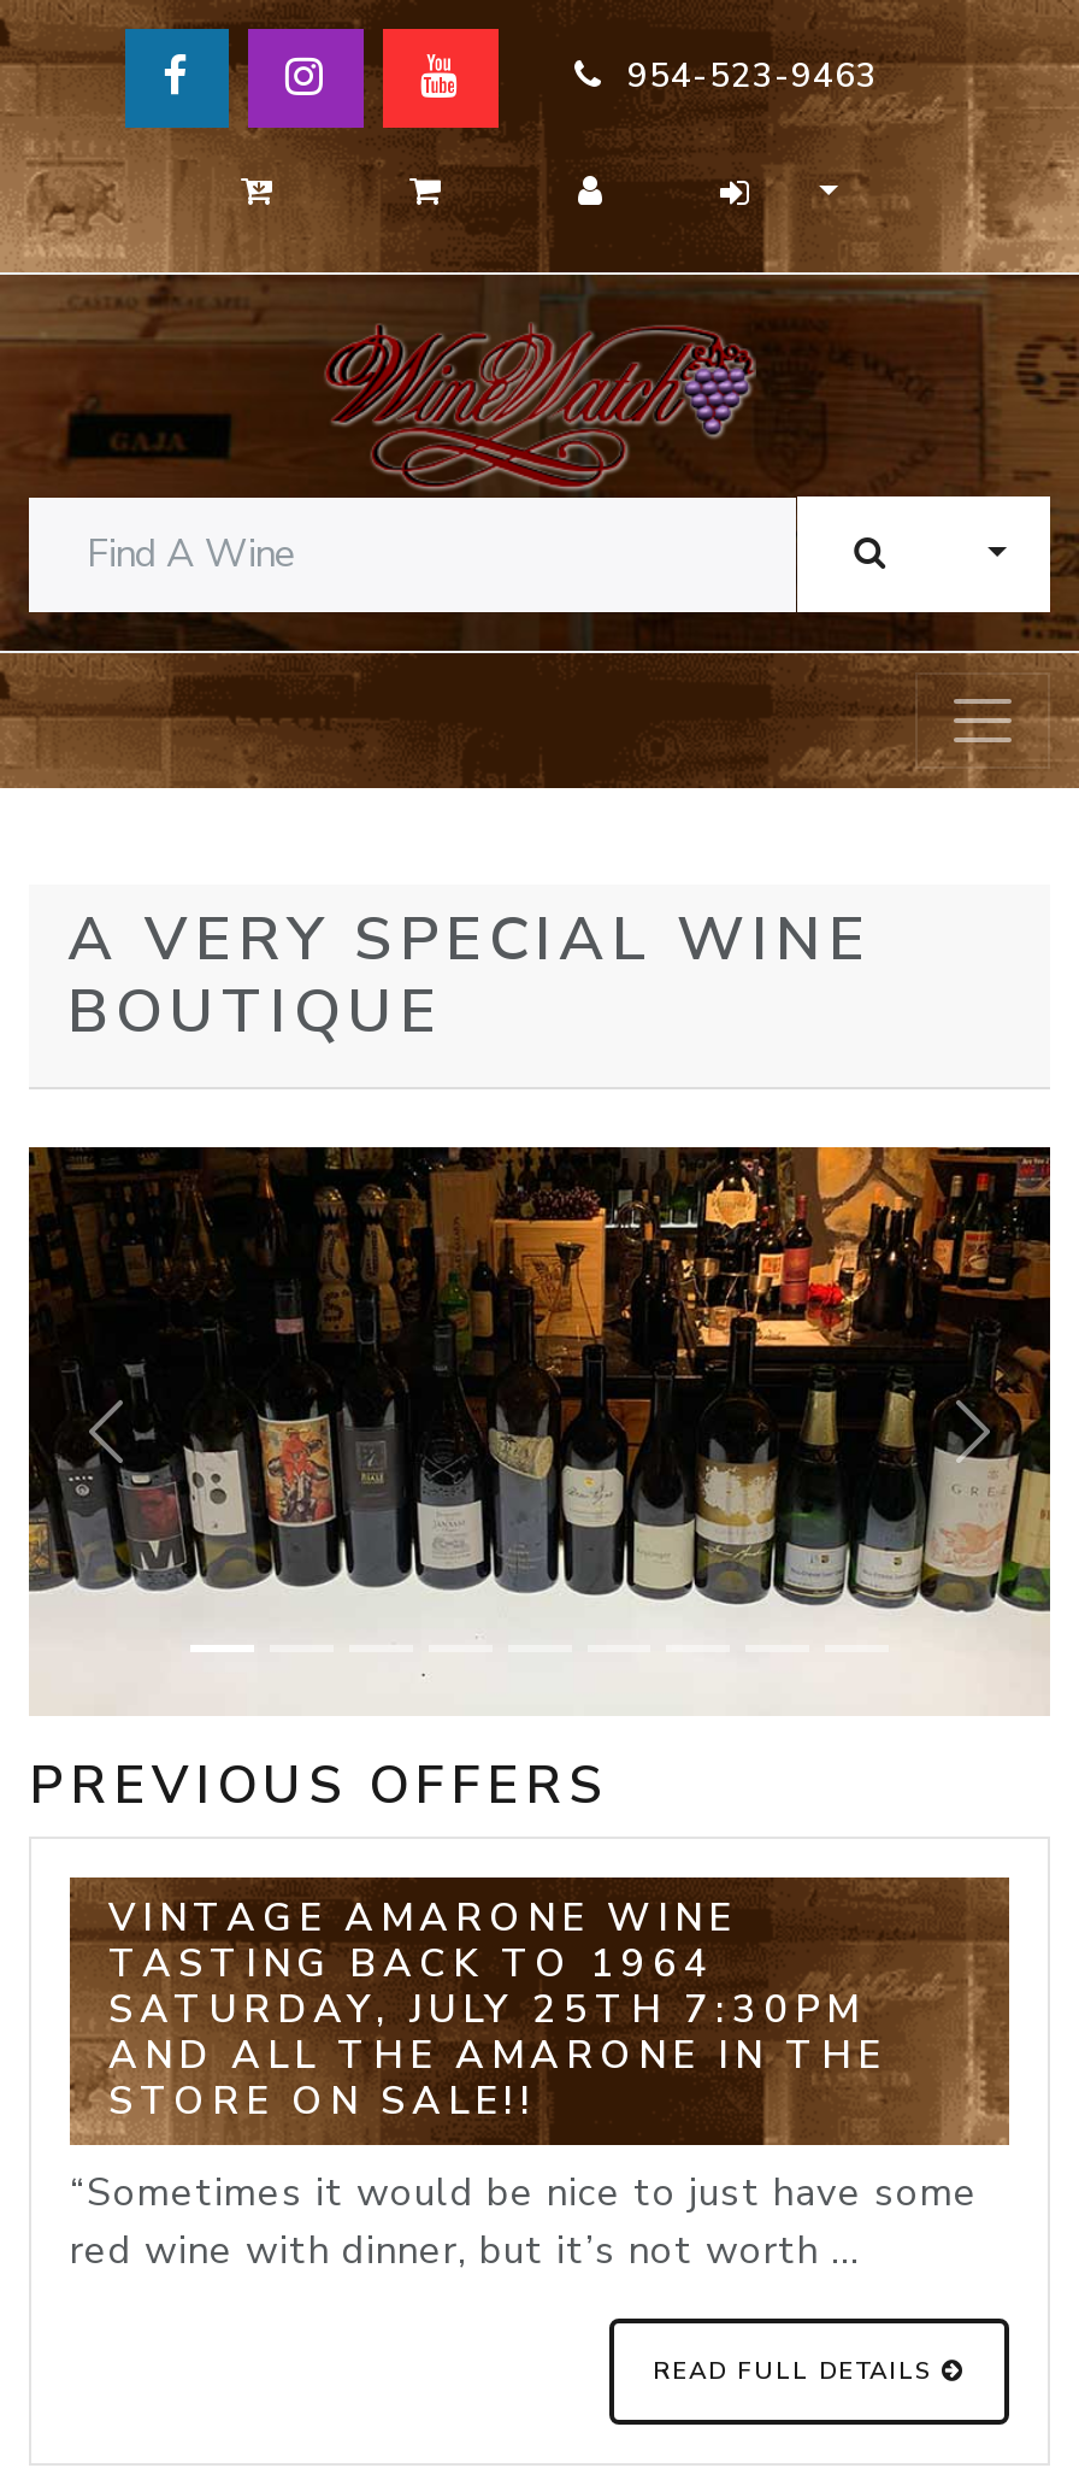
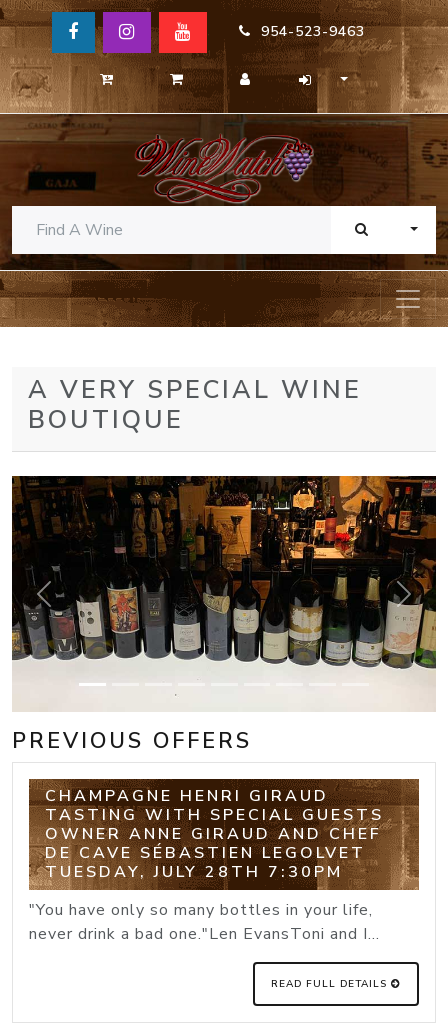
[108,1891,886,2127] VINTAGE AMARONE WINE | TASTING BACK TO 1964 | SATURDAY, JULY 25TH 7:30PM | AND ALL THE AMARONE IN THE | STORE ON SALE!! -> [45,785,384,883] CHAMPAGNE HENRI GIRAUD | TASTING WITH SPECIAL GUESTS | OWNER ANNE GIRAUD AND CHEF | DE CAVE SÉBASTIEN LEGOLVET | TUESDAY, JULY 28TH 7:30PM
[70,2166,978,2277] “Sometimes it would be nice to just have some | red wine with dinner, but it’s not worth ... -> [29,899,380,945] "You have only so many bottles in your life, | never drink a bad one."Len EvansToni and I...

